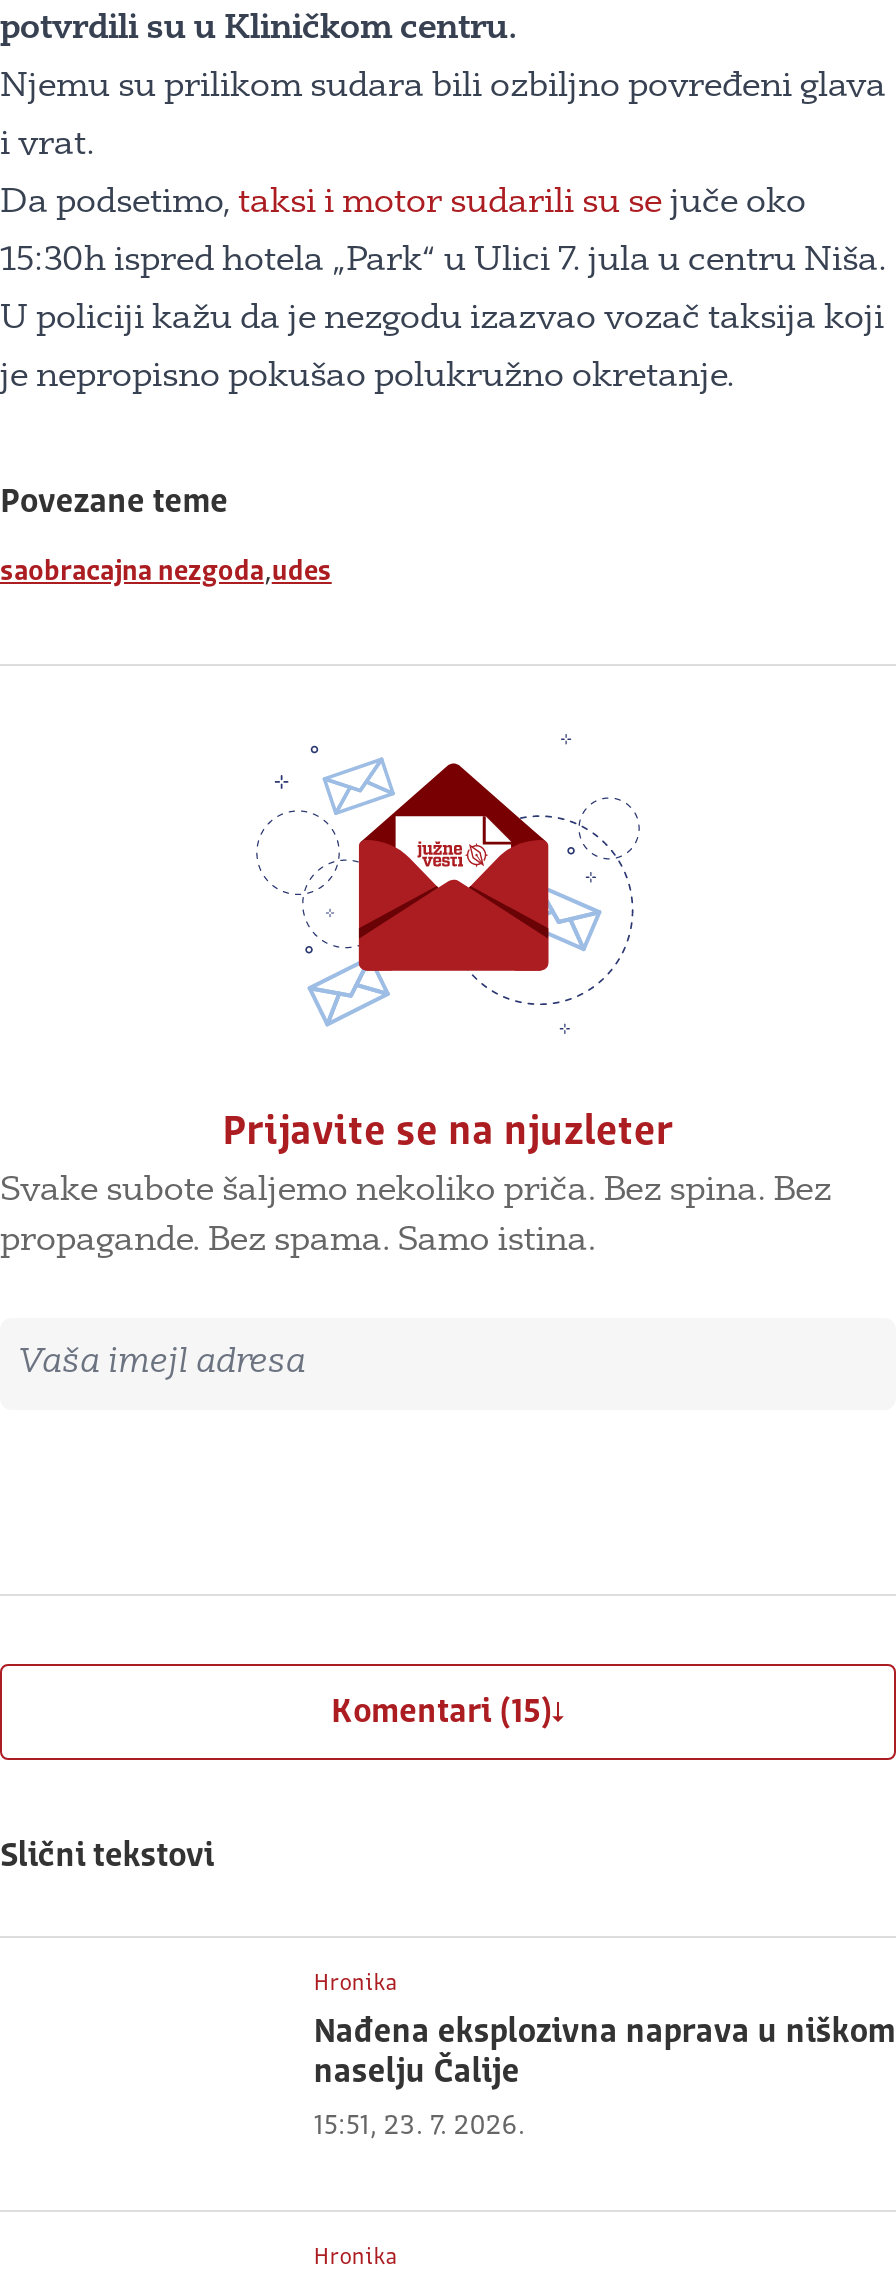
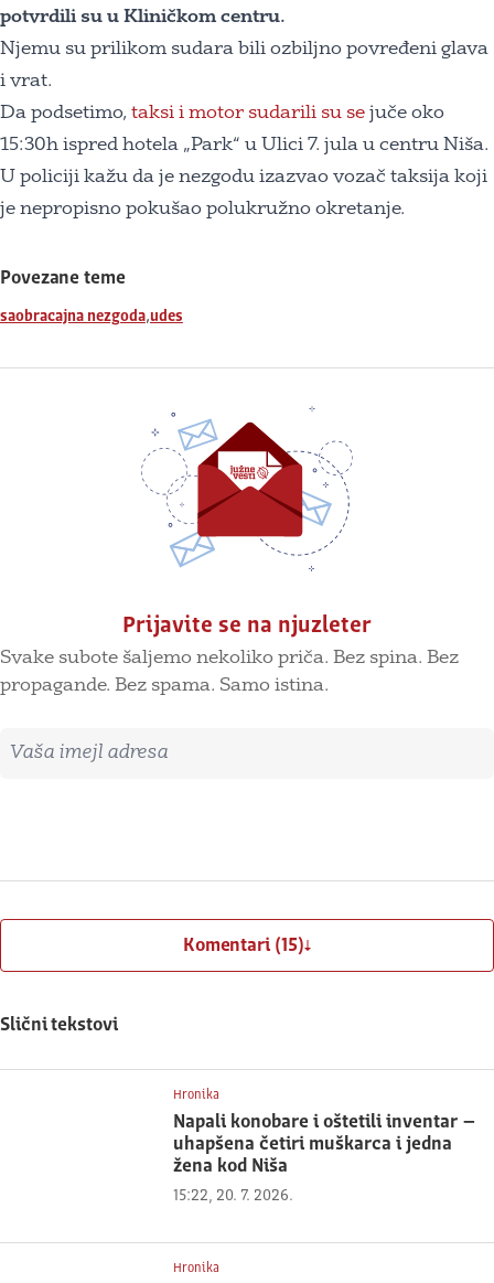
[314,2016,896,2090] Nađena eksplozivna naprava u niškom | naselju Čalije -> [173,1113,476,1176] Napali konobare i oštetili inventar – | uhapšena četiri muškarca i jedna | žena kod Niša
[314,2112,526,2140] 15:51, 23. 7. 2026. -> [173,1188,293,1204] 15:22, 20. 7. 2026.

